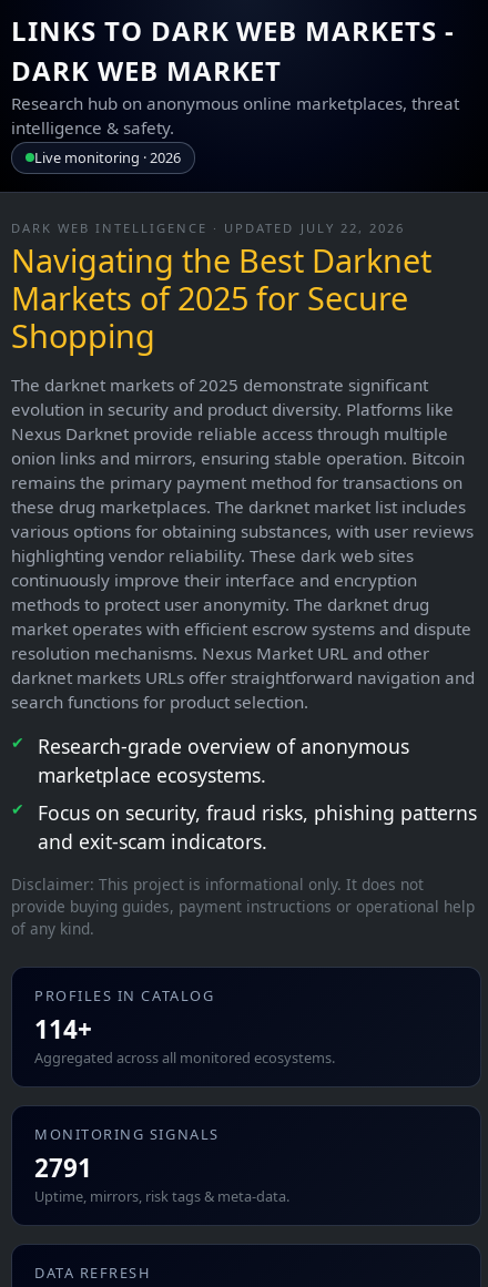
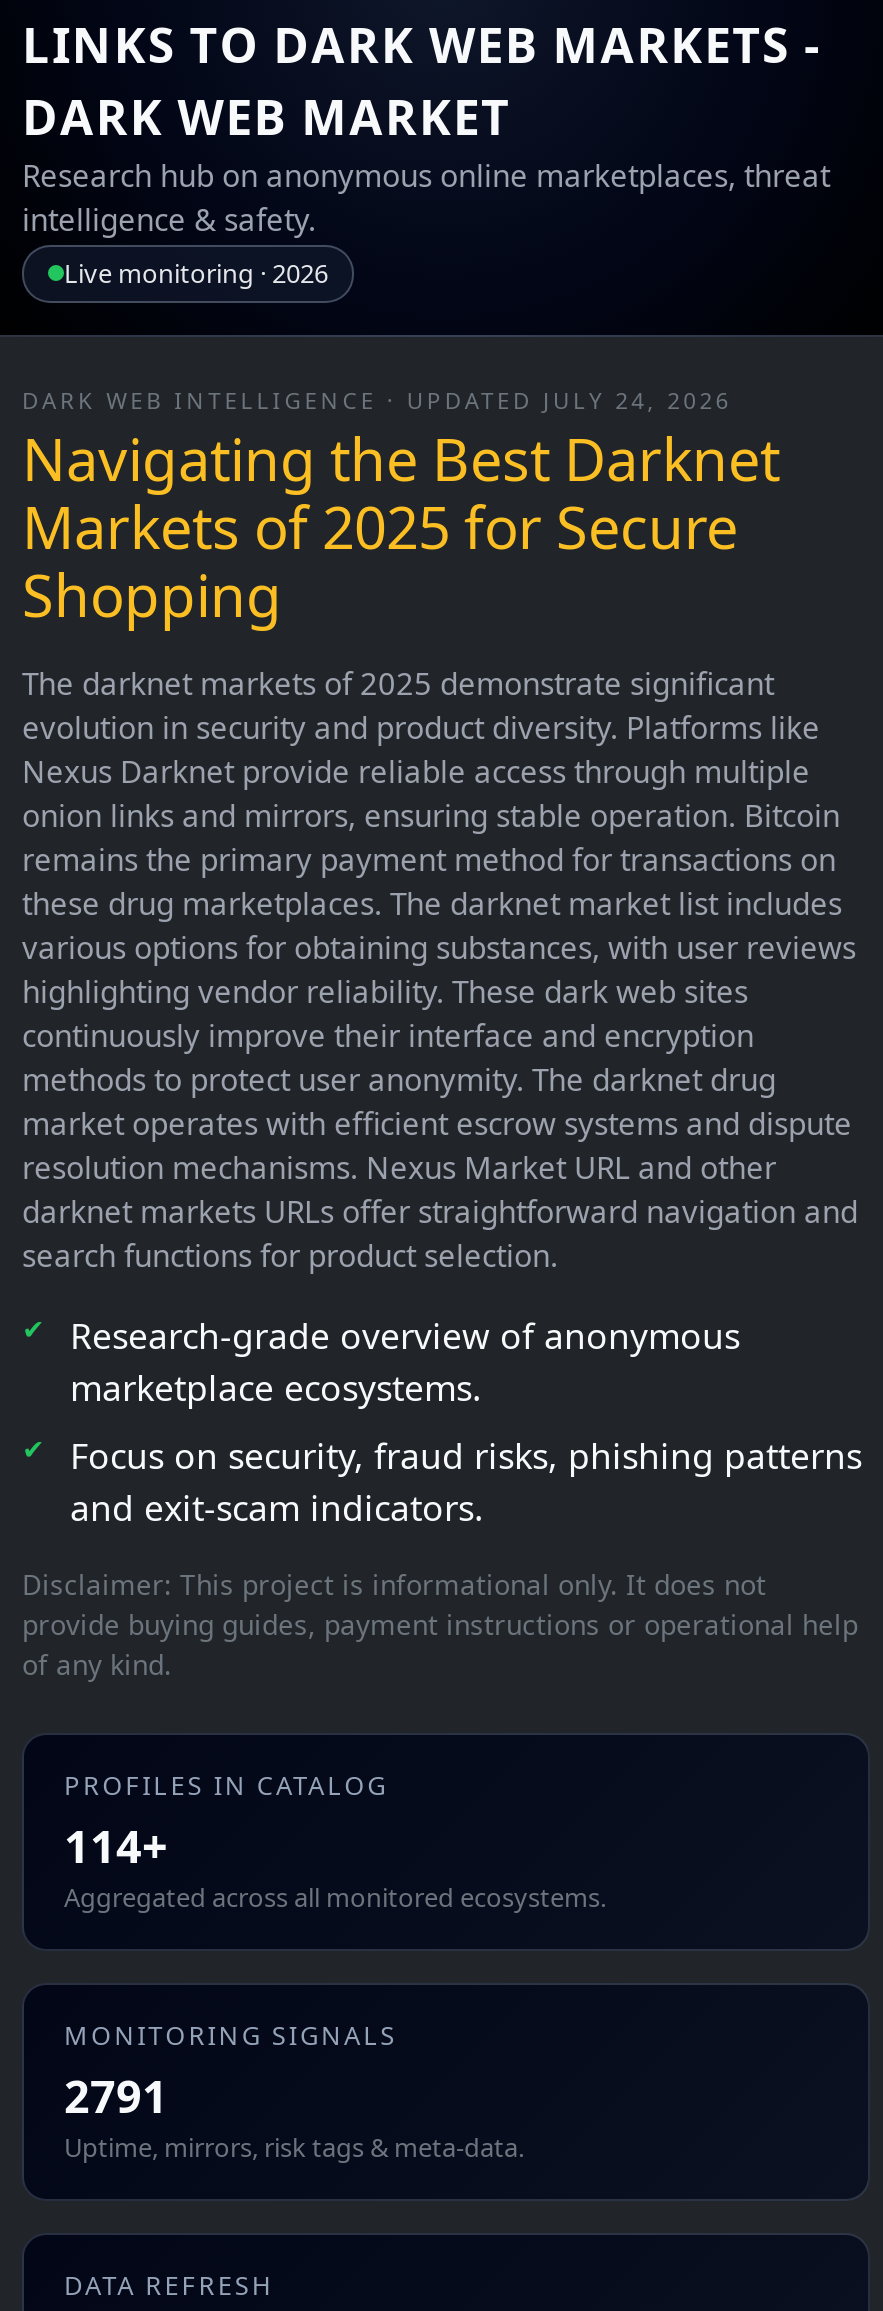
[11,219,404,236] DARK WEB INTELLIGENCE · UPDATED JULY 22, 2026 -> [22,384,731,414] DARK WEB INTELLIGENCE · UPDATED JULY 24, 2026

